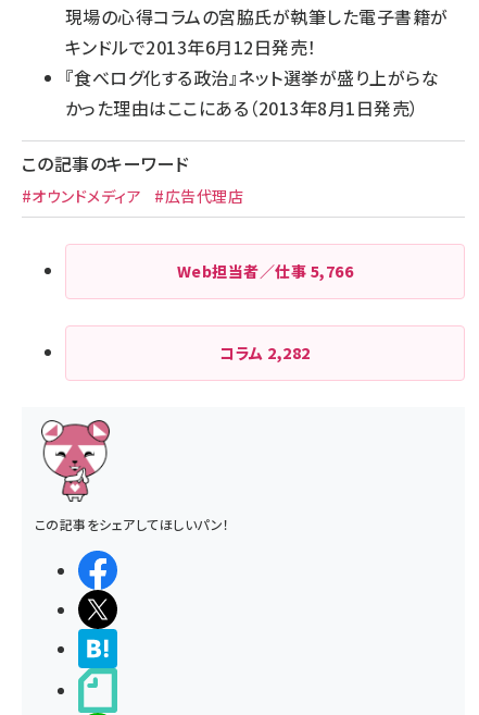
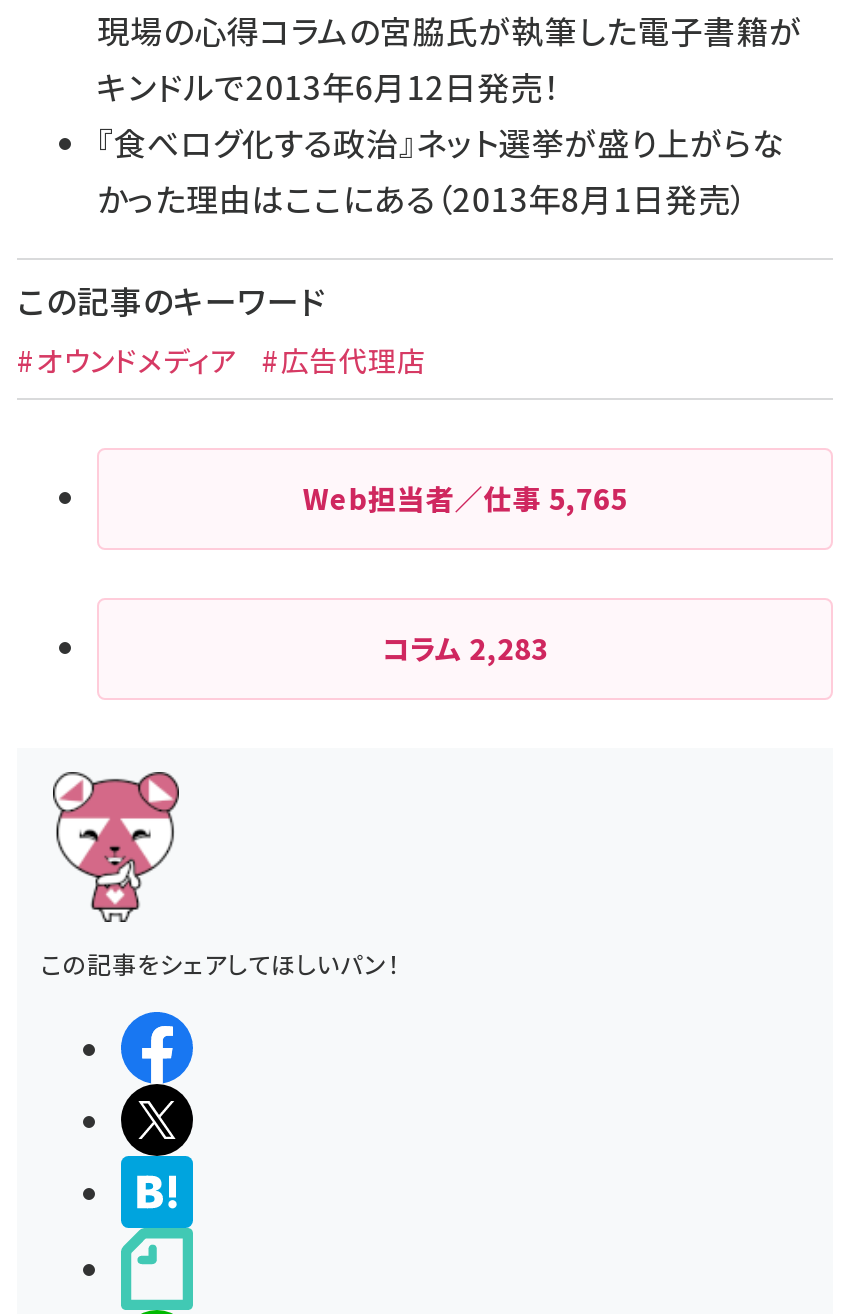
[177,260,353,282] Web担当者／仕事5,766 -> [303,478,627,518] Web担当者／仕事5,765
[220,342,310,363] コラム2,282 -> [382,628,548,668] コラム2,283

